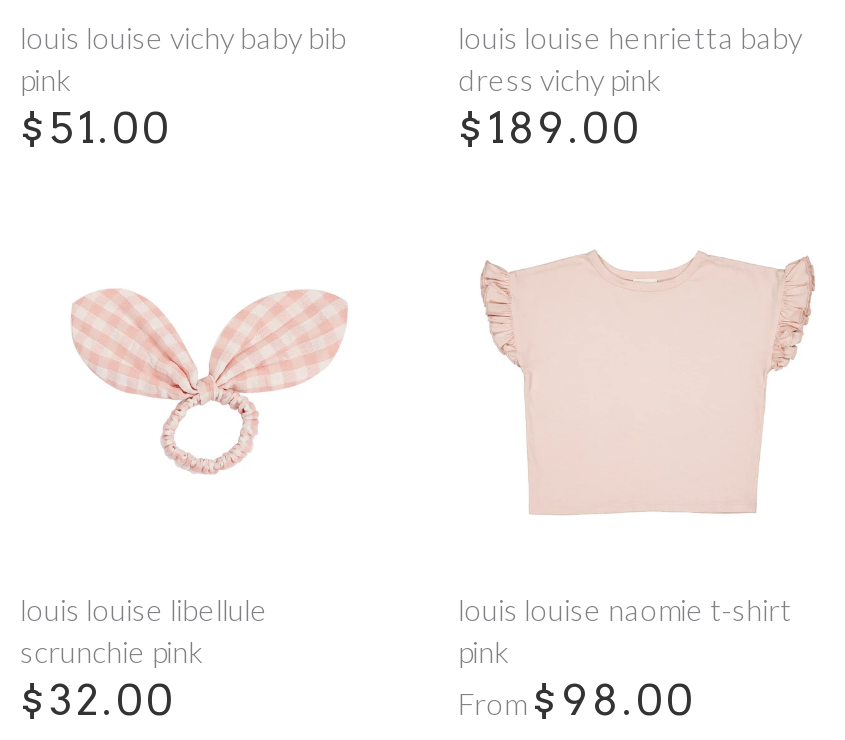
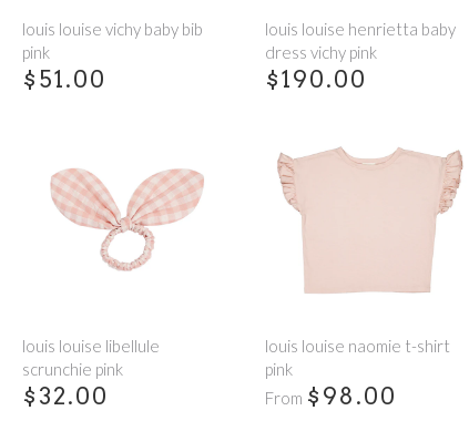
[458,103,642,153] $189.00 -> [265,65,367,93] $190.00

